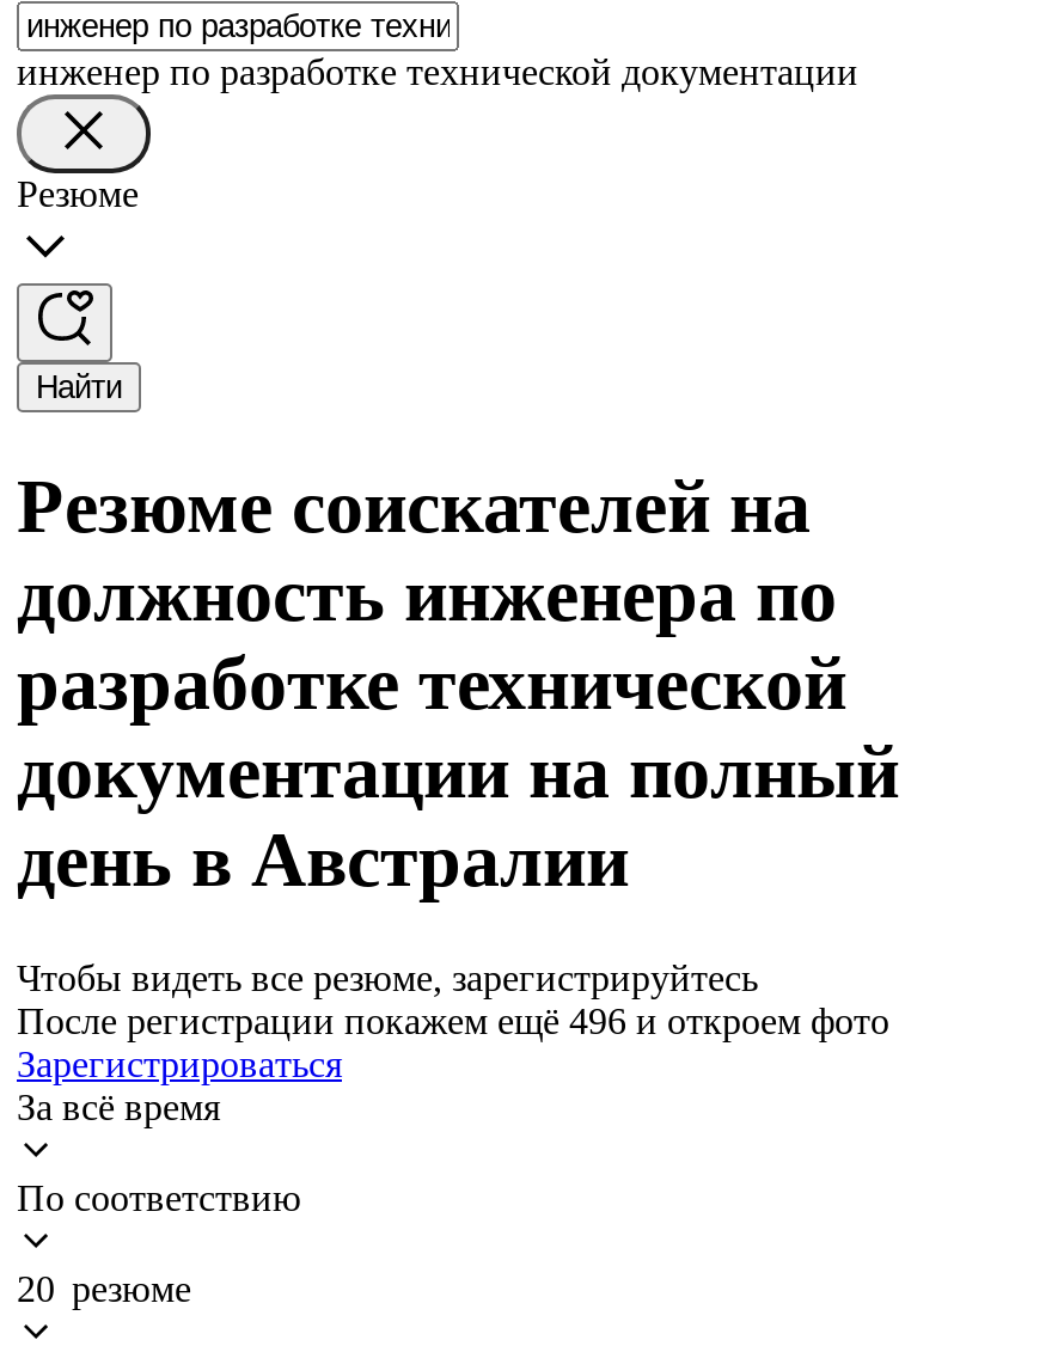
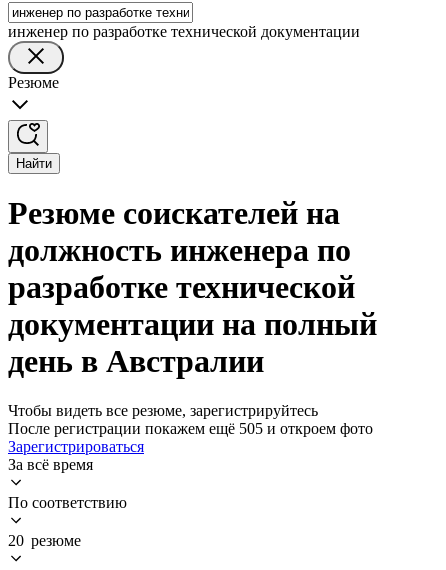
[17,1000,889,1041] После регистрации покажем ещё 496 и откроем фото -> [8,420,373,437] После регистрации покажем ещё 505 и откроем фото

